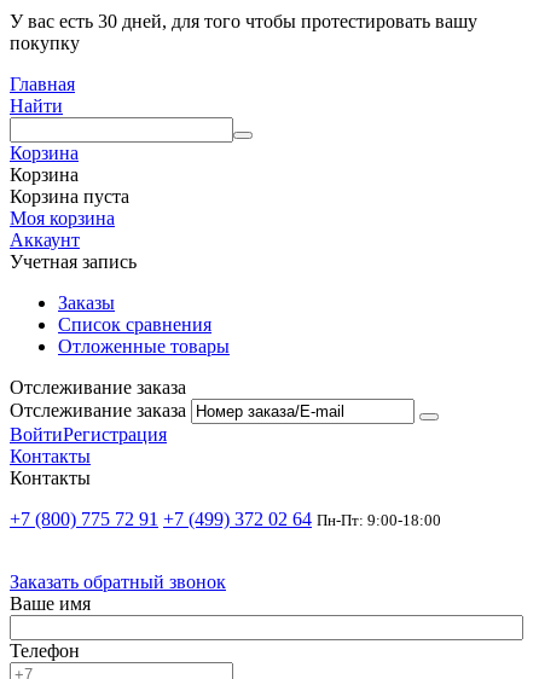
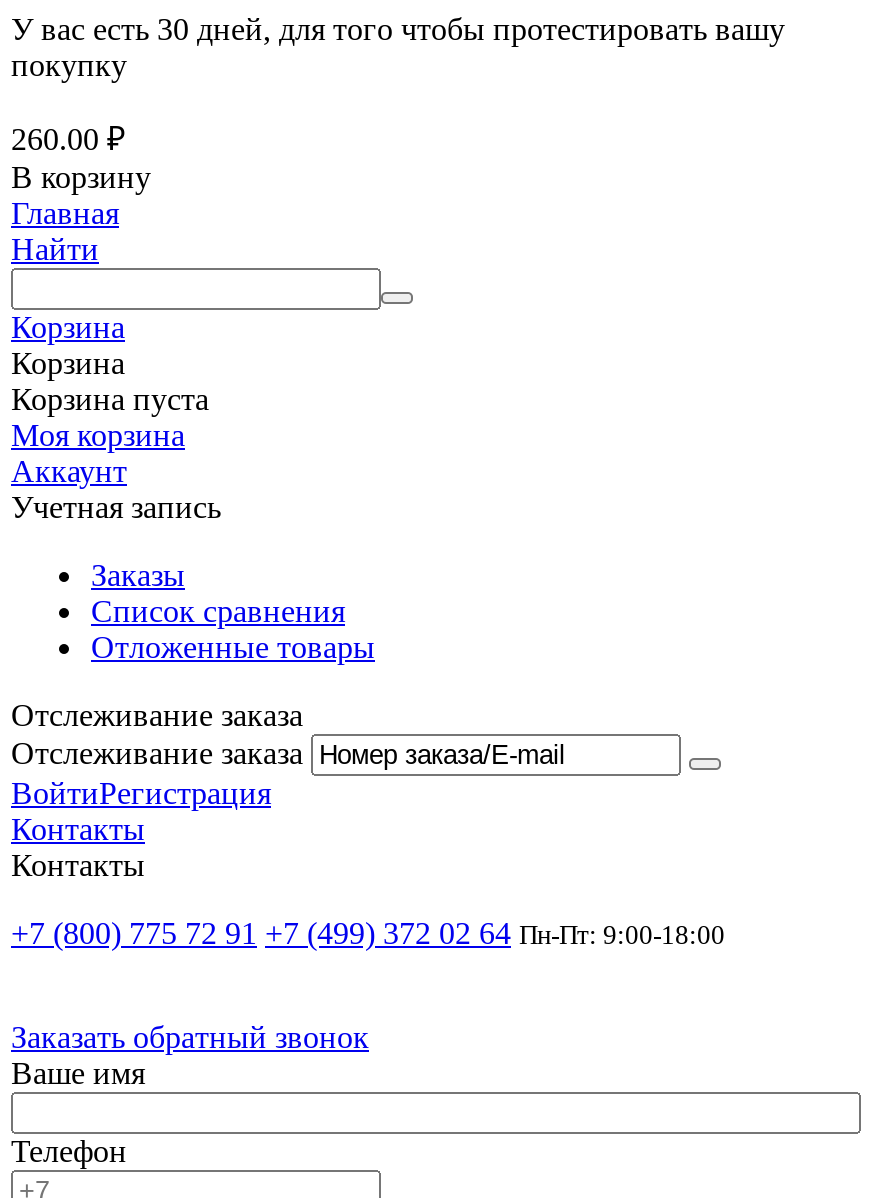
none -> [11,122,151,194] 260.00 ₽ | В корзину

